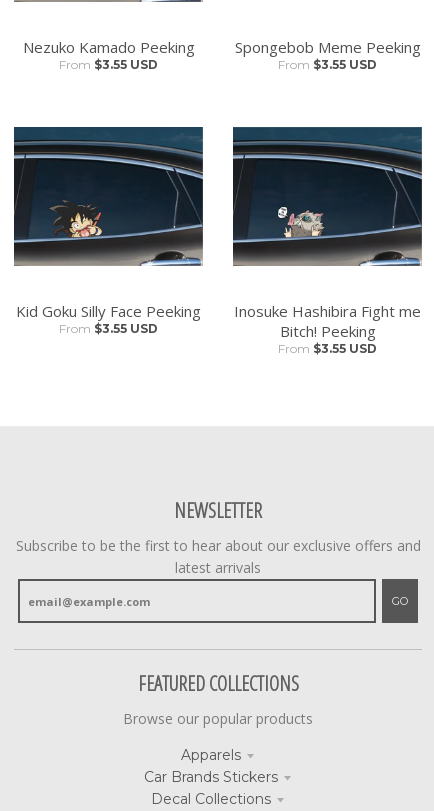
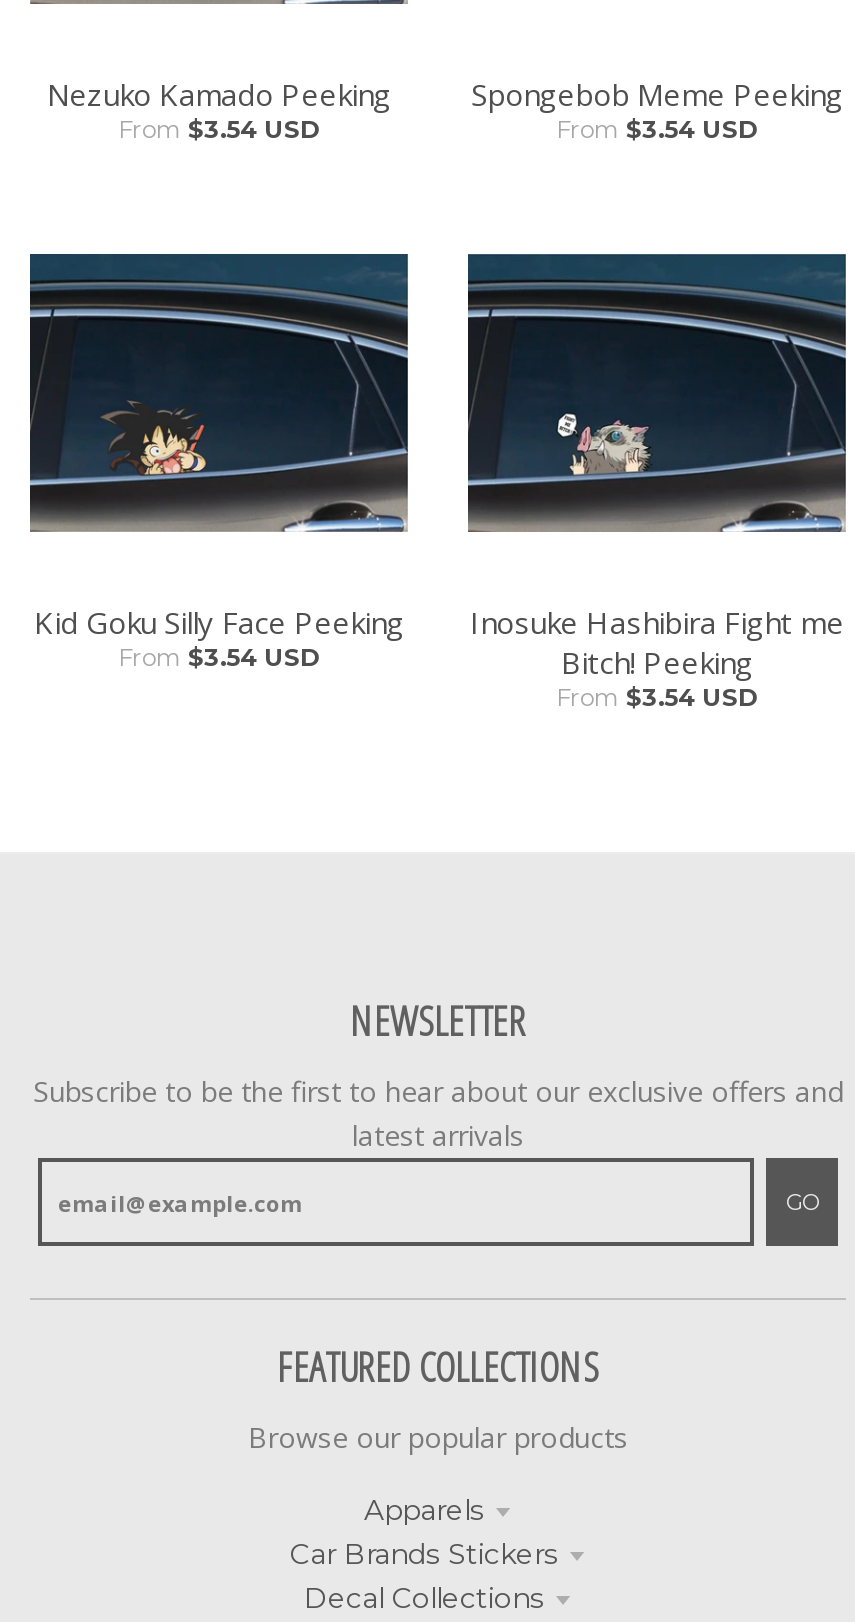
[59,57,158,72] From $3.55 USD -> [118,114,320,144] From $3.54 USD
[278,57,377,72] From $3.55 USD -> [556,114,758,144] From $3.54 USD
[59,321,158,336] From $3.55 USD -> [118,642,320,672] From $3.54 USD
[278,341,377,356] From $3.55 USD -> [556,682,758,712] From $3.54 USD

